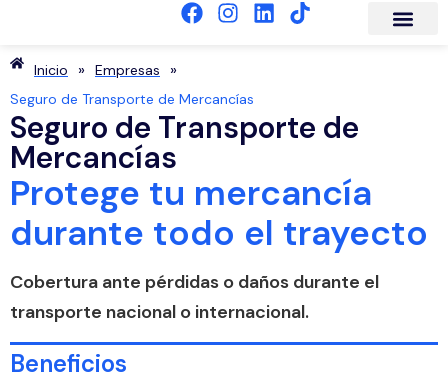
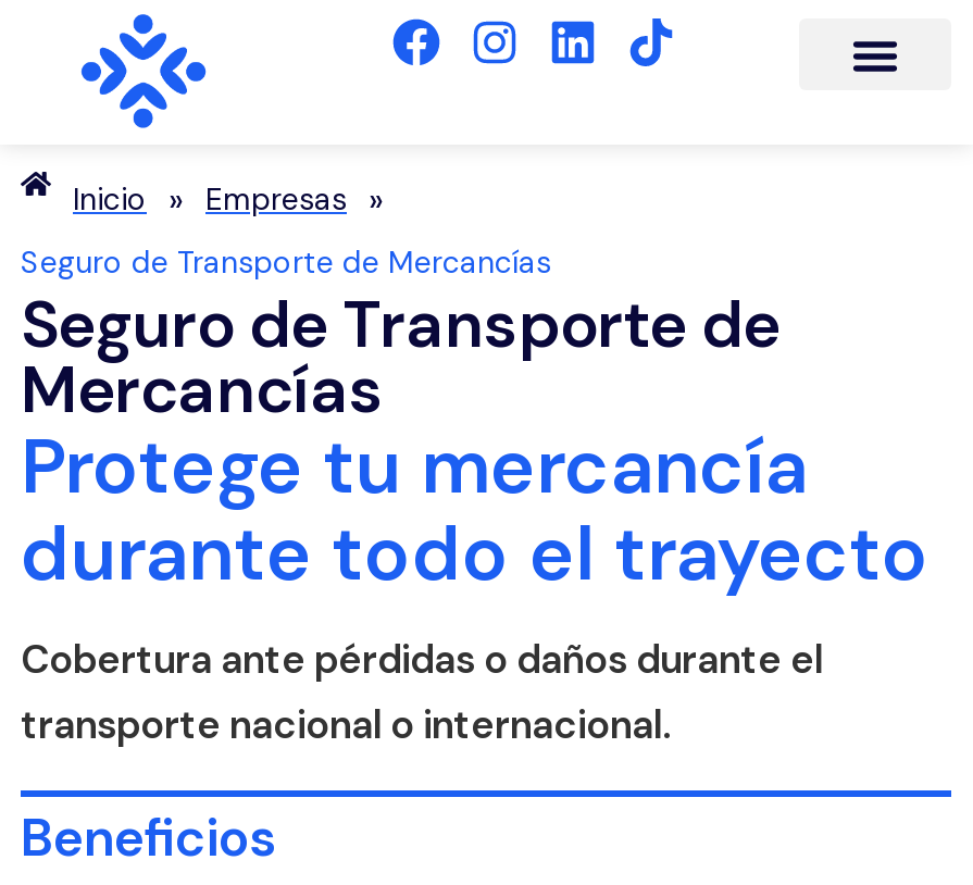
none -> [79,12,208,129] [image]

